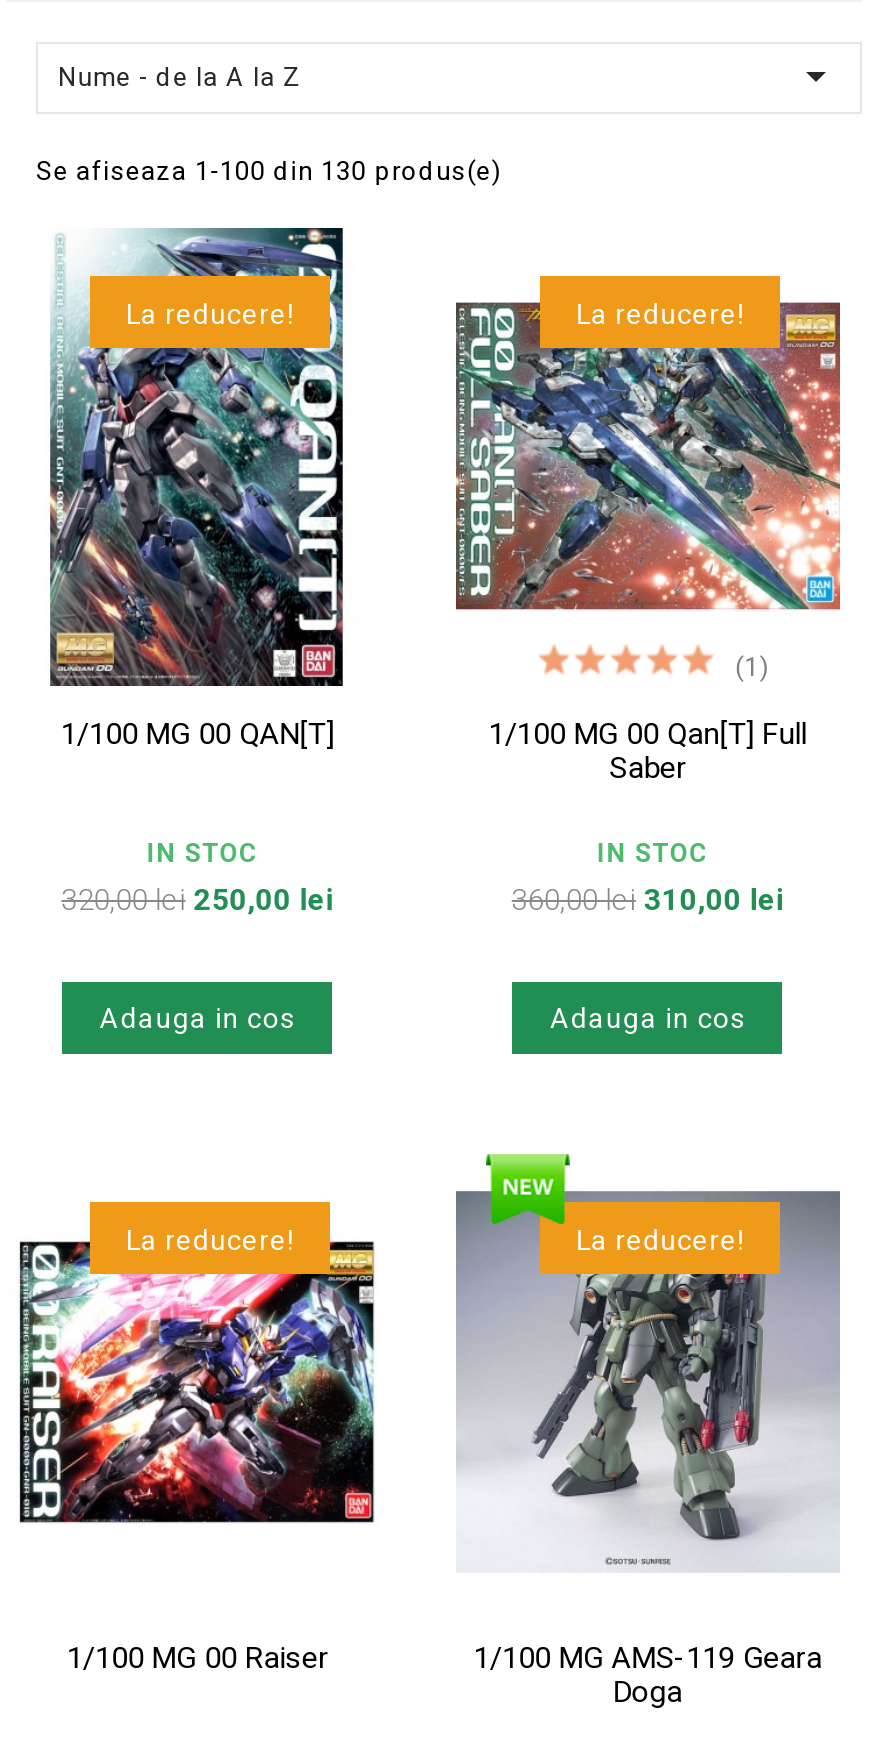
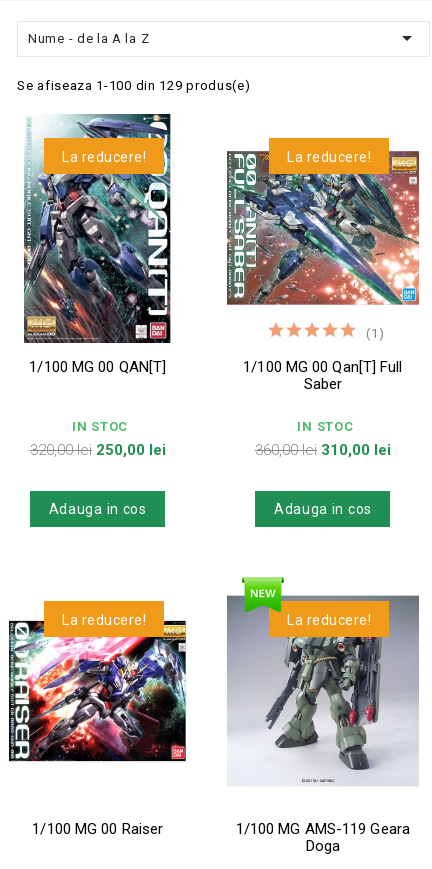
[36,156,503,186] Se afiseaza 1-100 din 130 produs(e) -> [17,78,250,93] Se afiseaza 1-100 din 129 produs(e)

